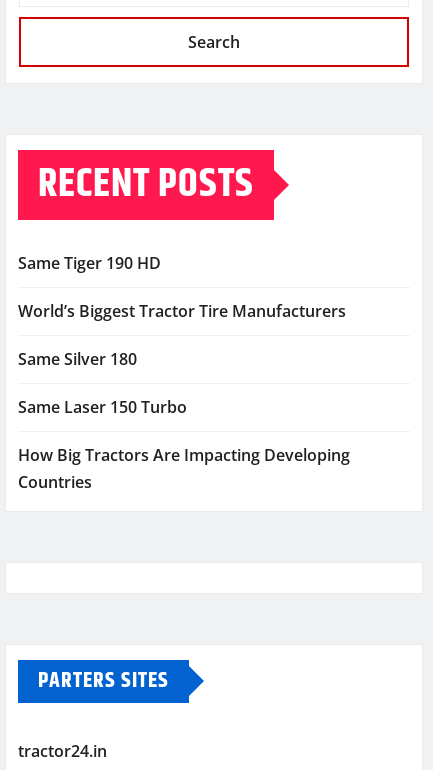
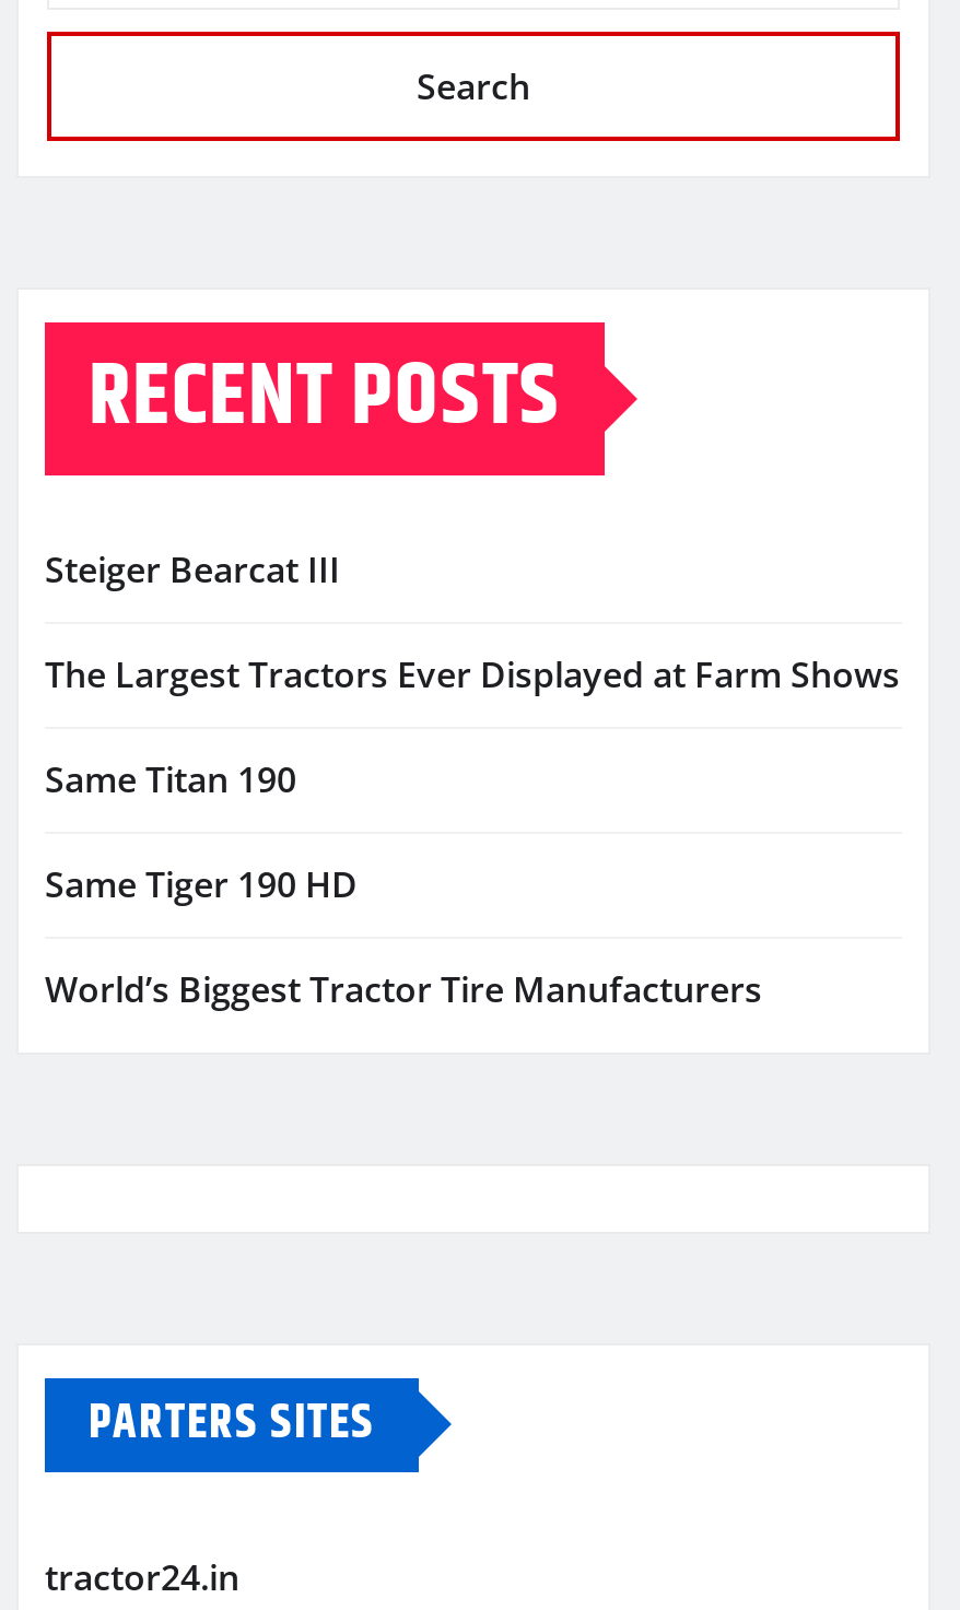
none -> [45,544,900,802] Steiger Bearcat III | The Largest Tractors Ever Displayed at Farm Shows | Same Titan 190
moved [18,251,346,321] -> [45,859,762,1012]: Same Tiger 190 HD | World’s Biggest Tractor Tire Manufacturers
[18,347,350,492] Same Silver 180 | Same Laser 150 Turbo | How Big Tractors Are Impacting Developing | Countries -> none

